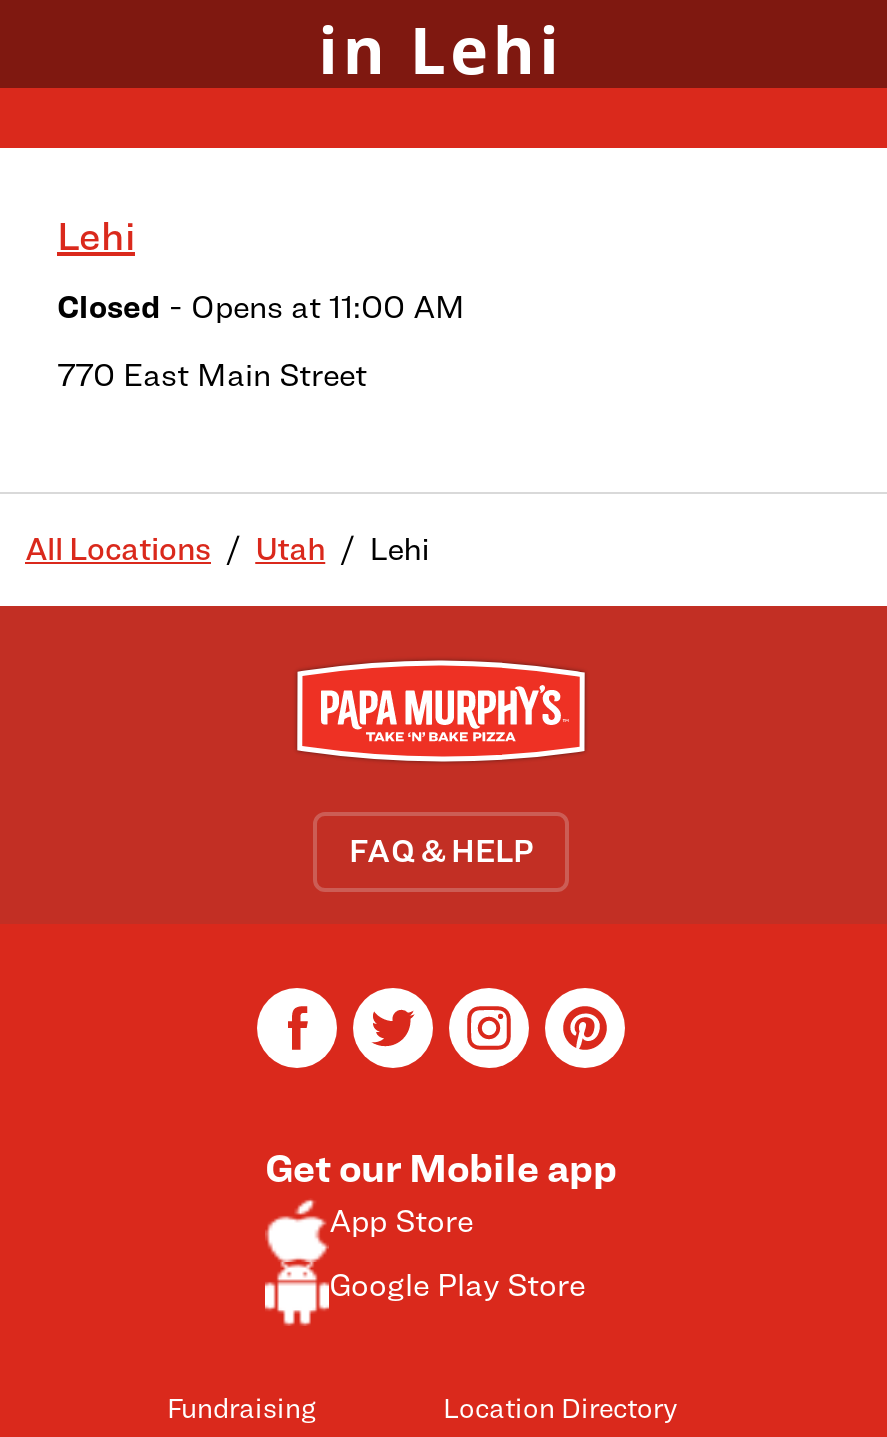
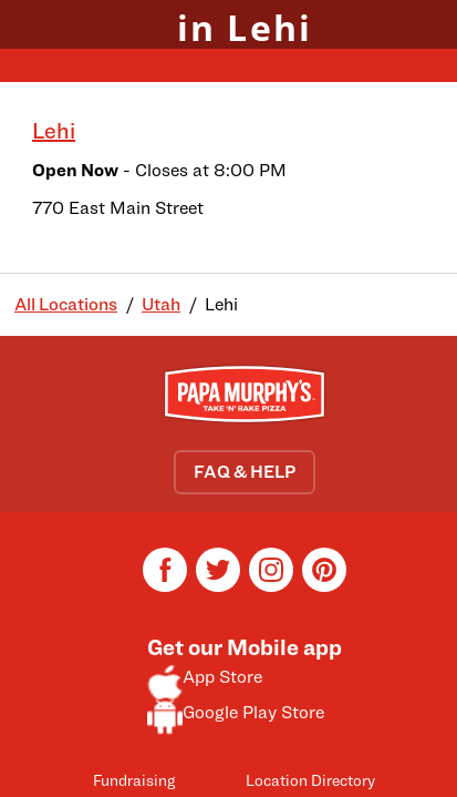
[57,288,465,326] Closed - Opens at 11:00 AM -> [32,160,287,181] Open Now - Closes at 8:00 PM

